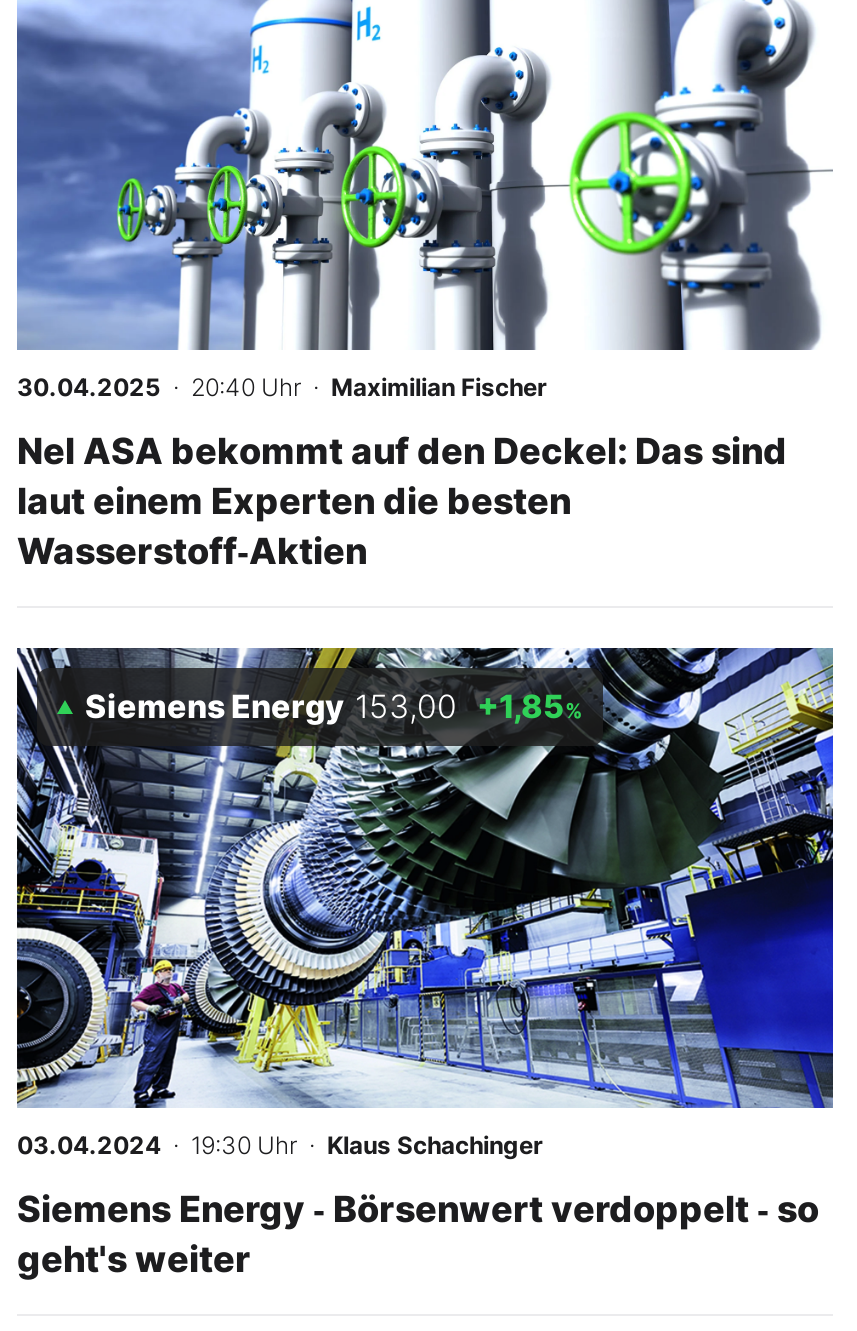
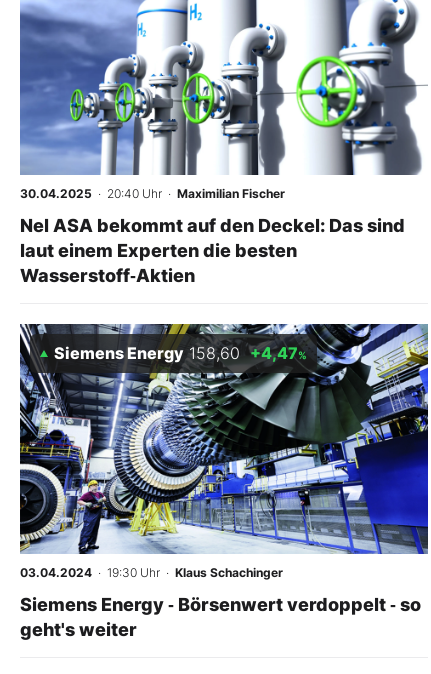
[85,686,583,726] Siemens Energy 153,00 +1,85% -> [54,343,307,363] Siemens Energy 158,60 +4,47%

